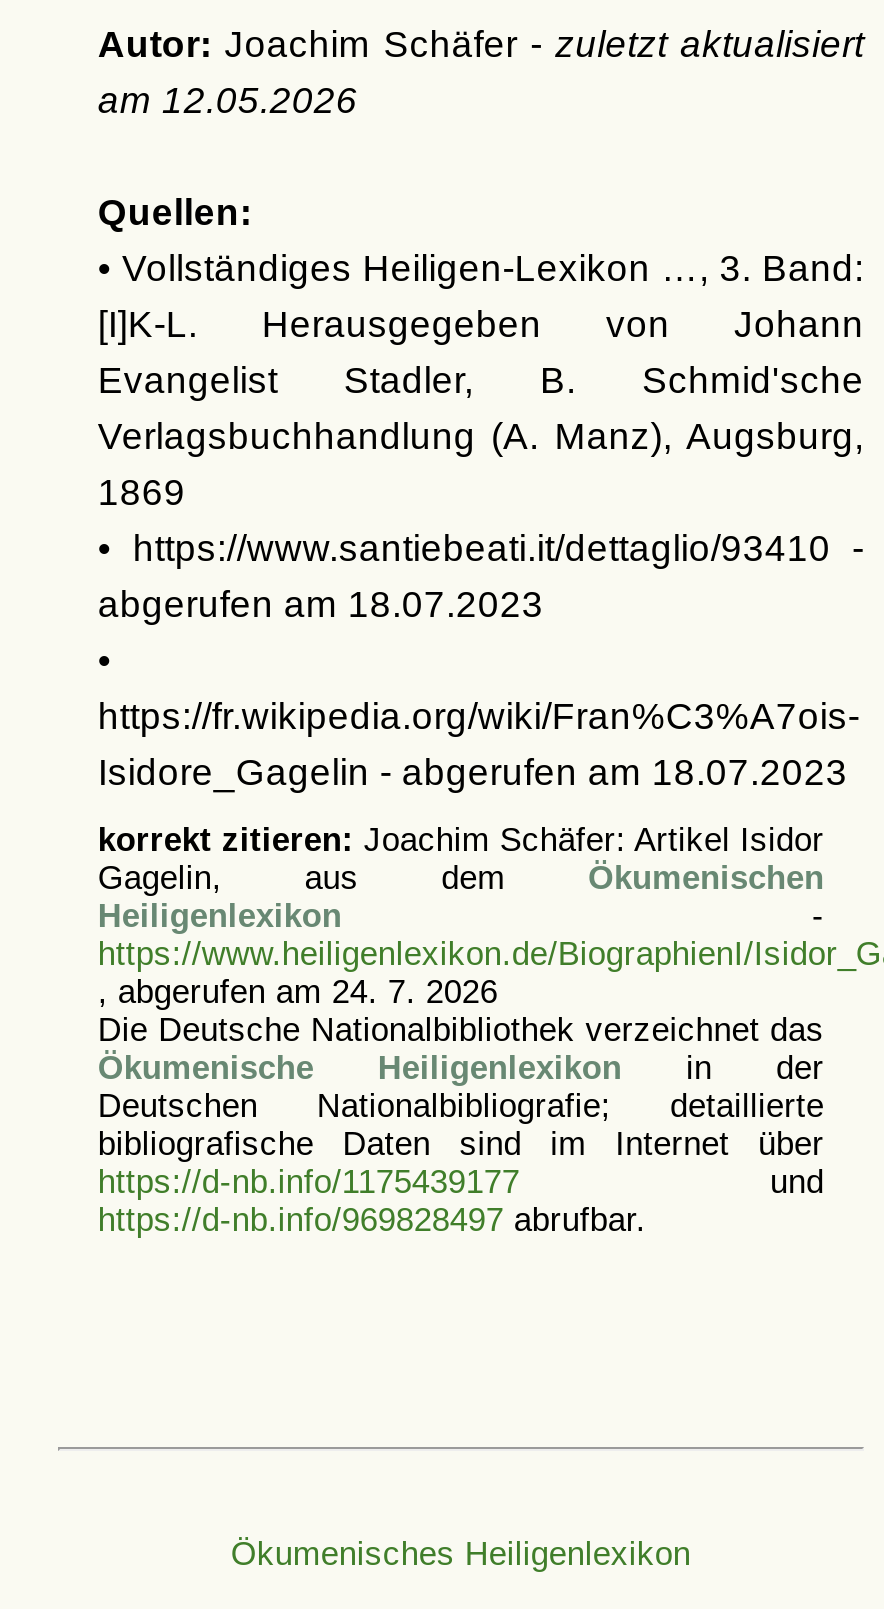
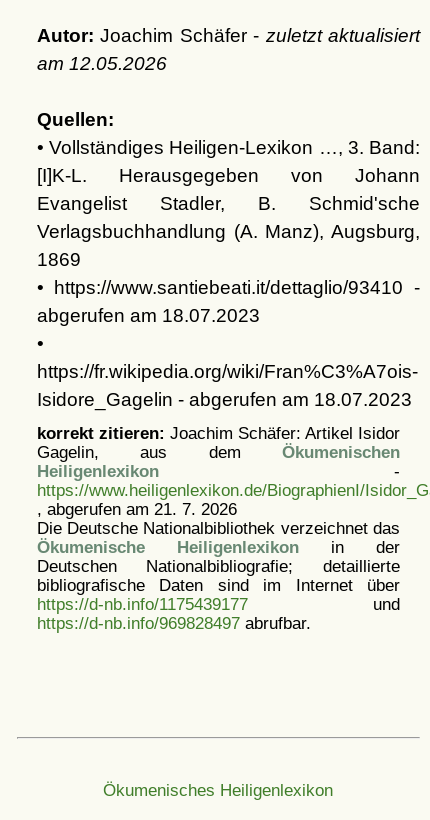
[98,973,498,1009] , abgerufen am 24. 7. 2026 -> [37,500,237,518] , abgerufen am 21. 7. 2026

